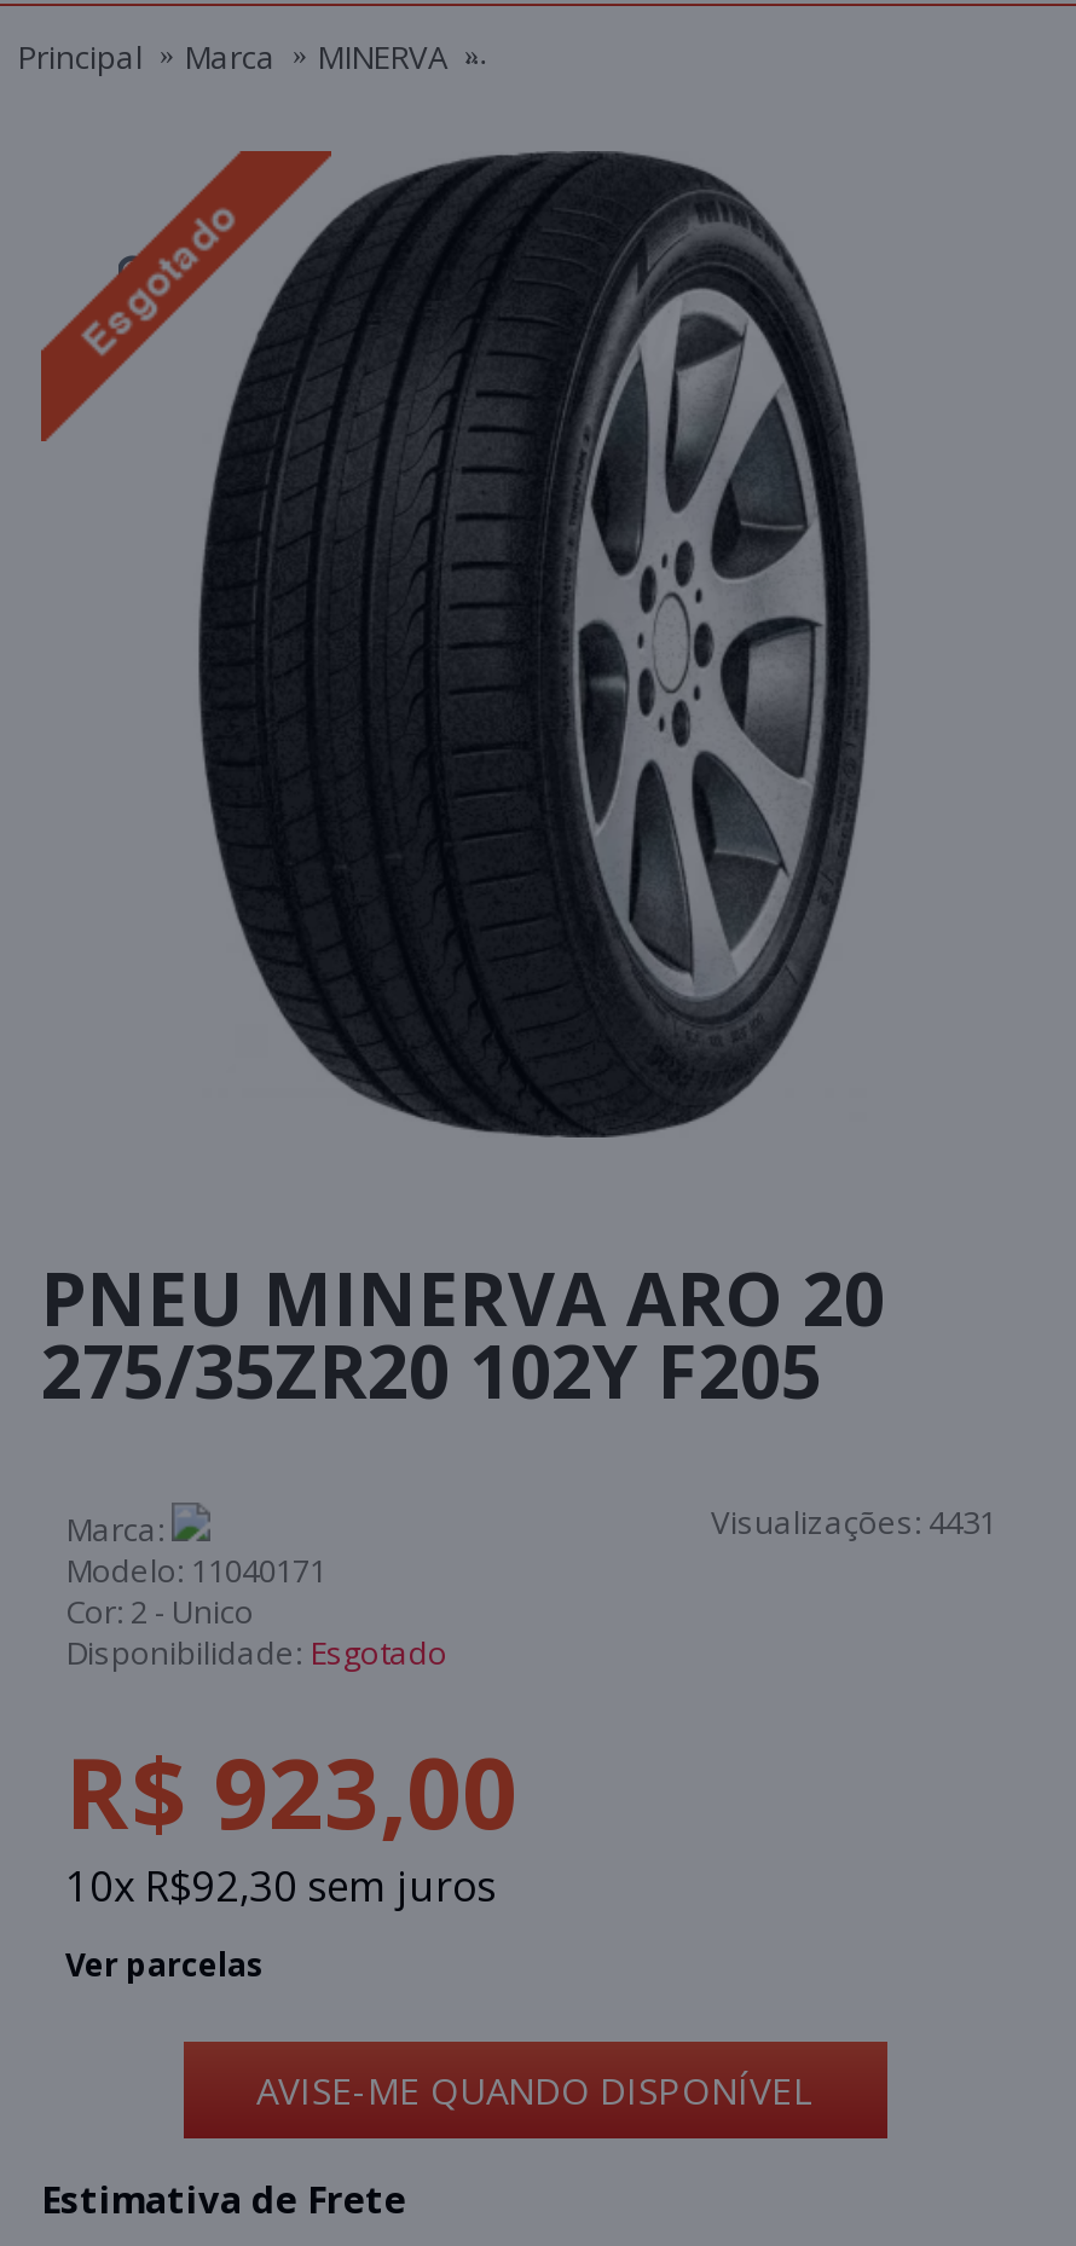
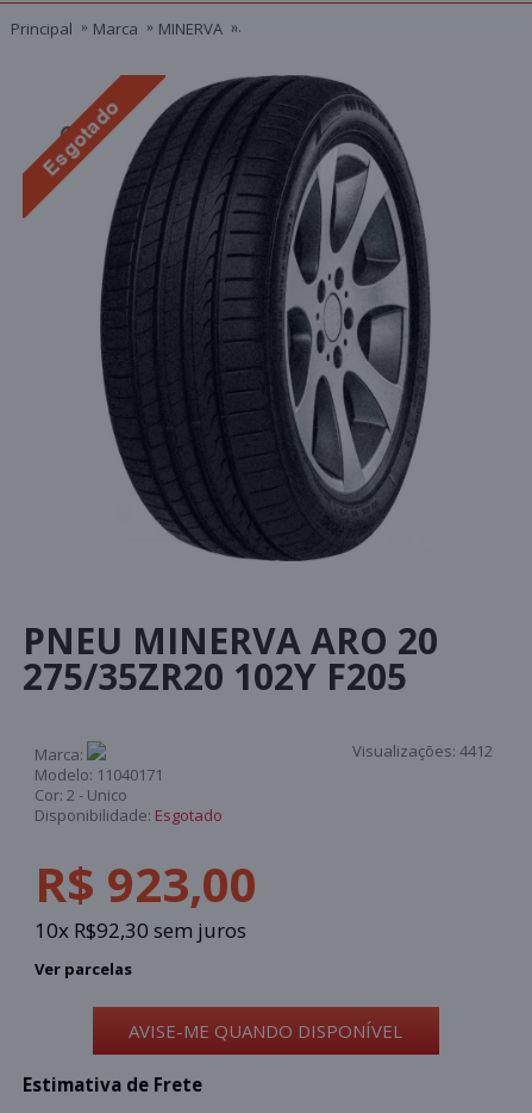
[711,1500,996,1544] Visualizações: 4431 -> [352,740,493,761] Visualizações: 4412

